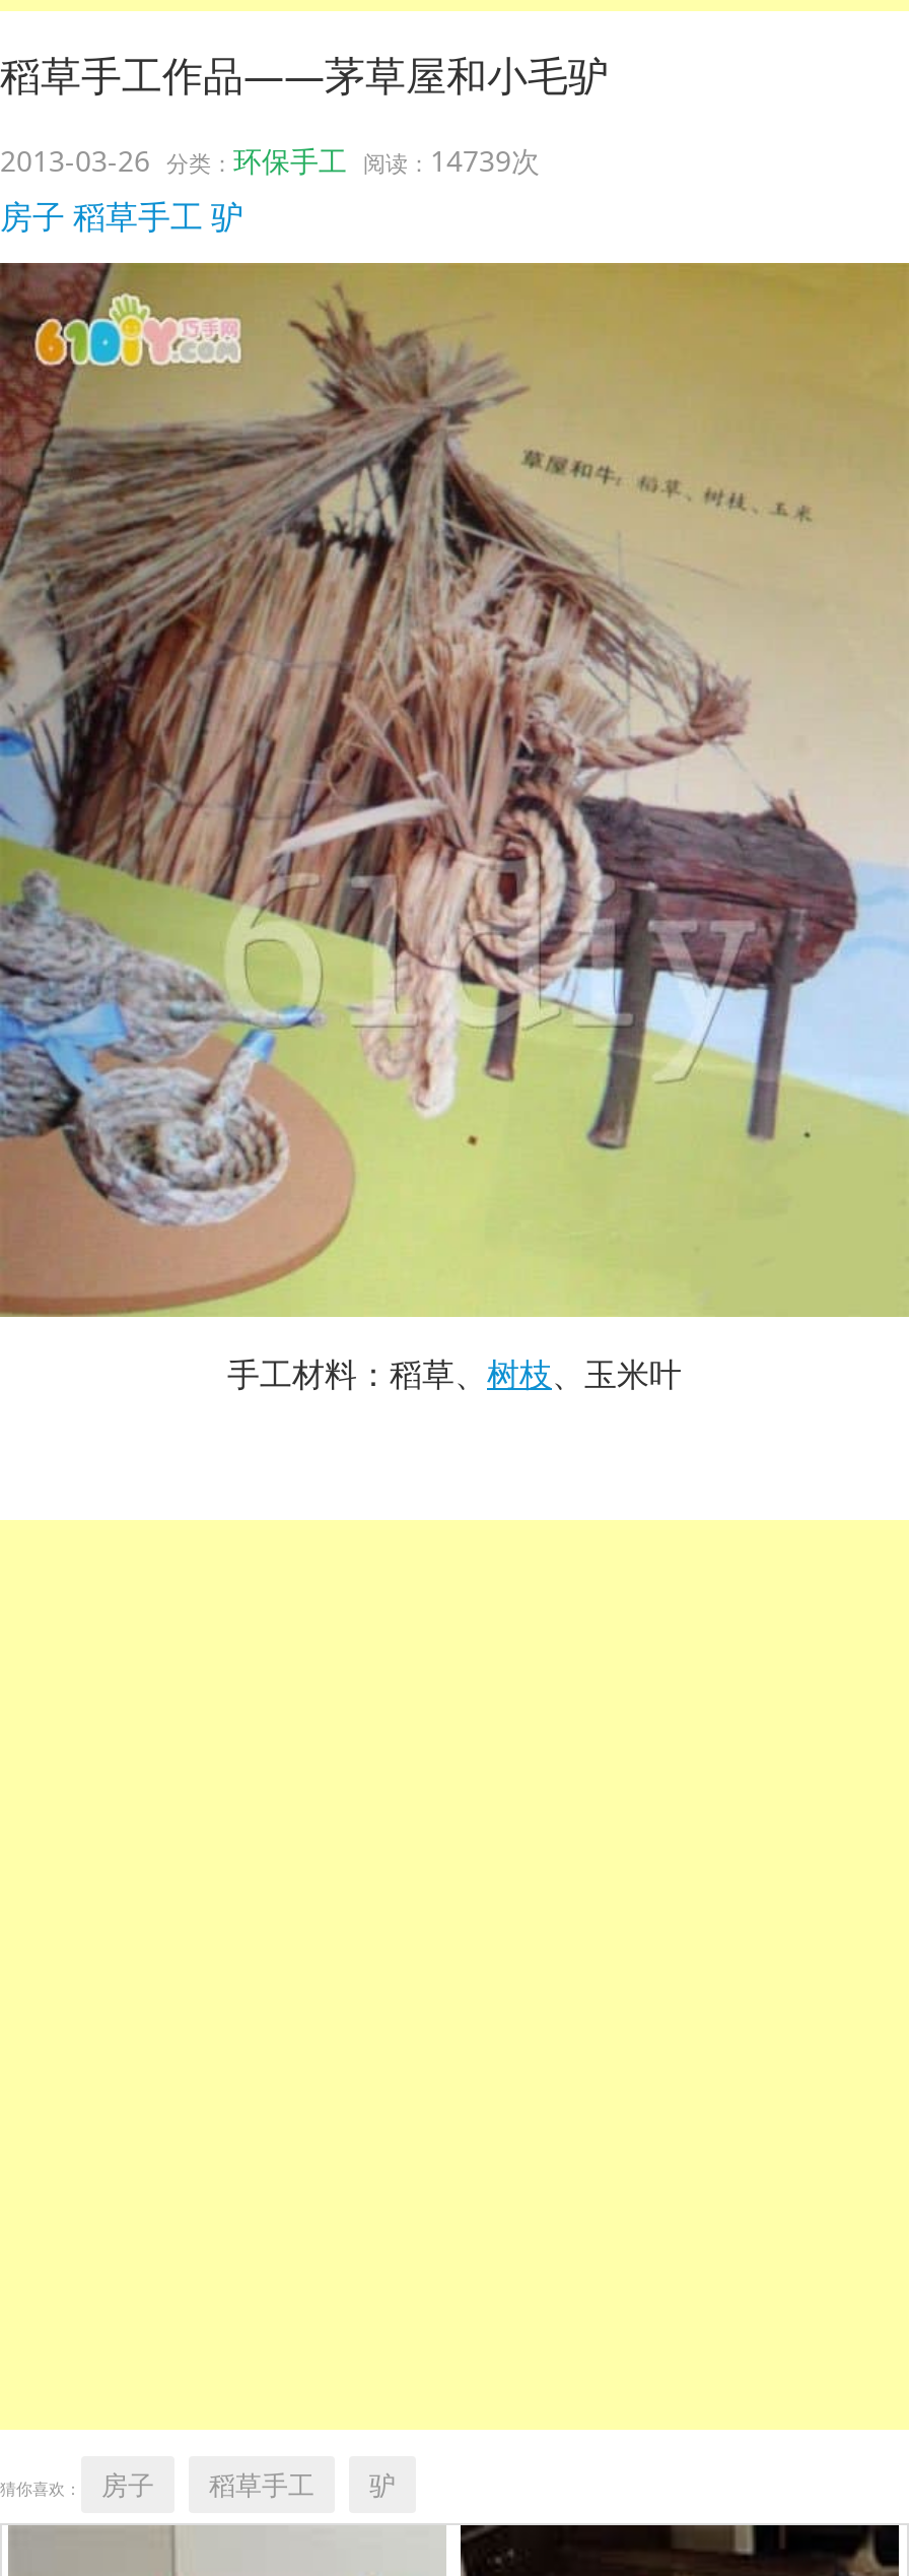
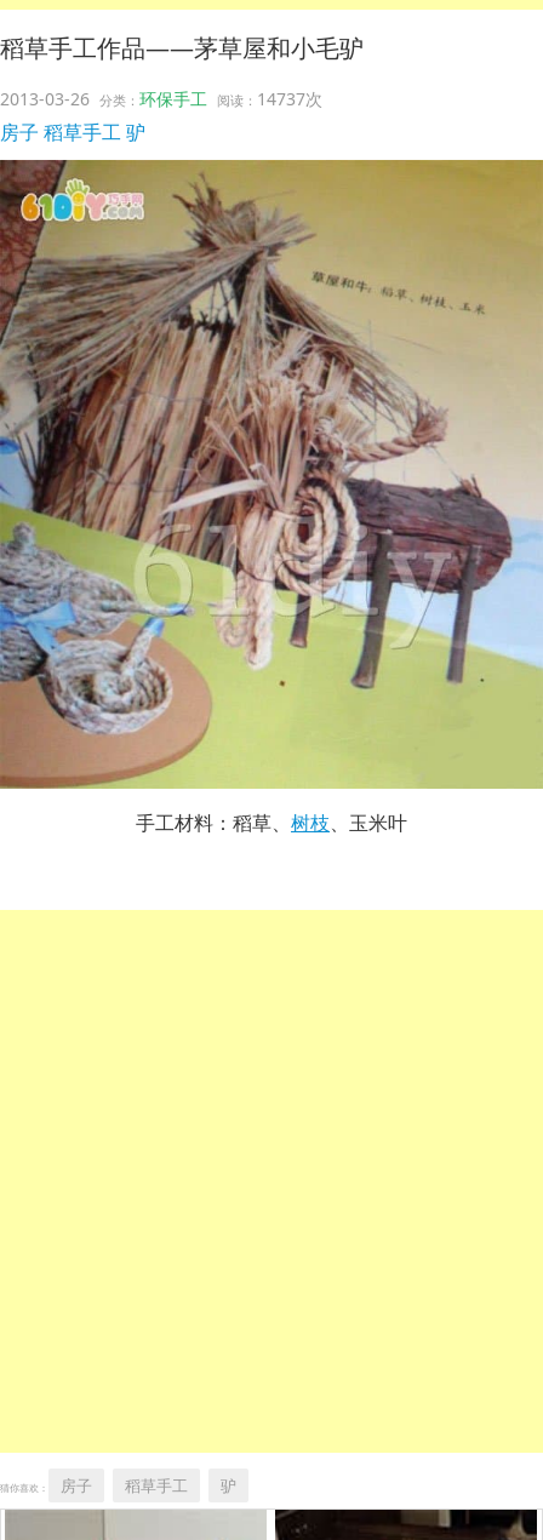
[0,140,540,179] 2013-03-26分类：环保手工 阅读：14739次 -> [0,87,322,110] 2013-03-26分类：环保手工 阅读：14737次

